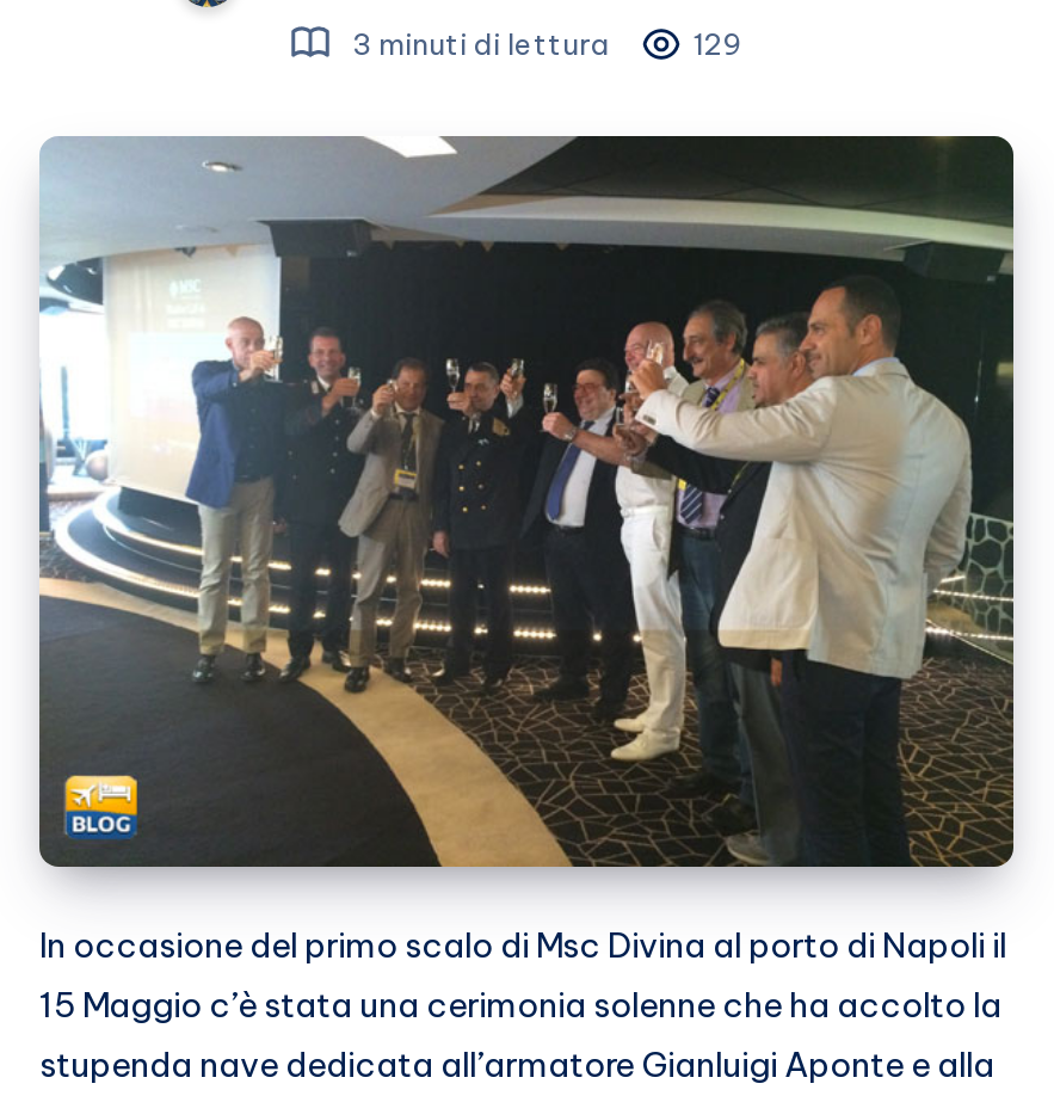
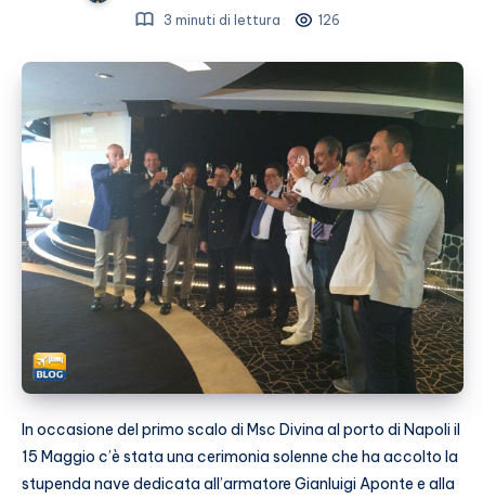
[686,26,741,61] 129 -> [315,12,340,28] 126

